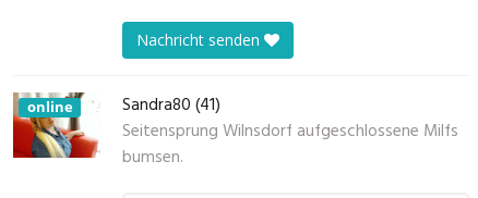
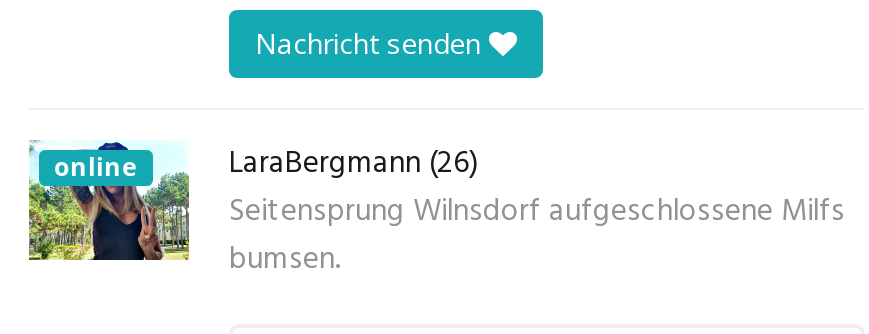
[12,91,220,159] [image] | Sandra80 (41) -> [27,140,479,262] [image] | LaraBergmann (26)

